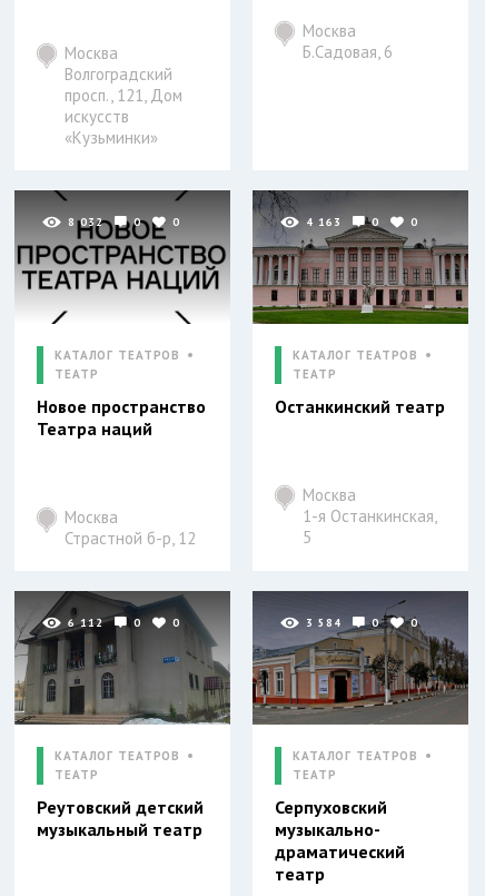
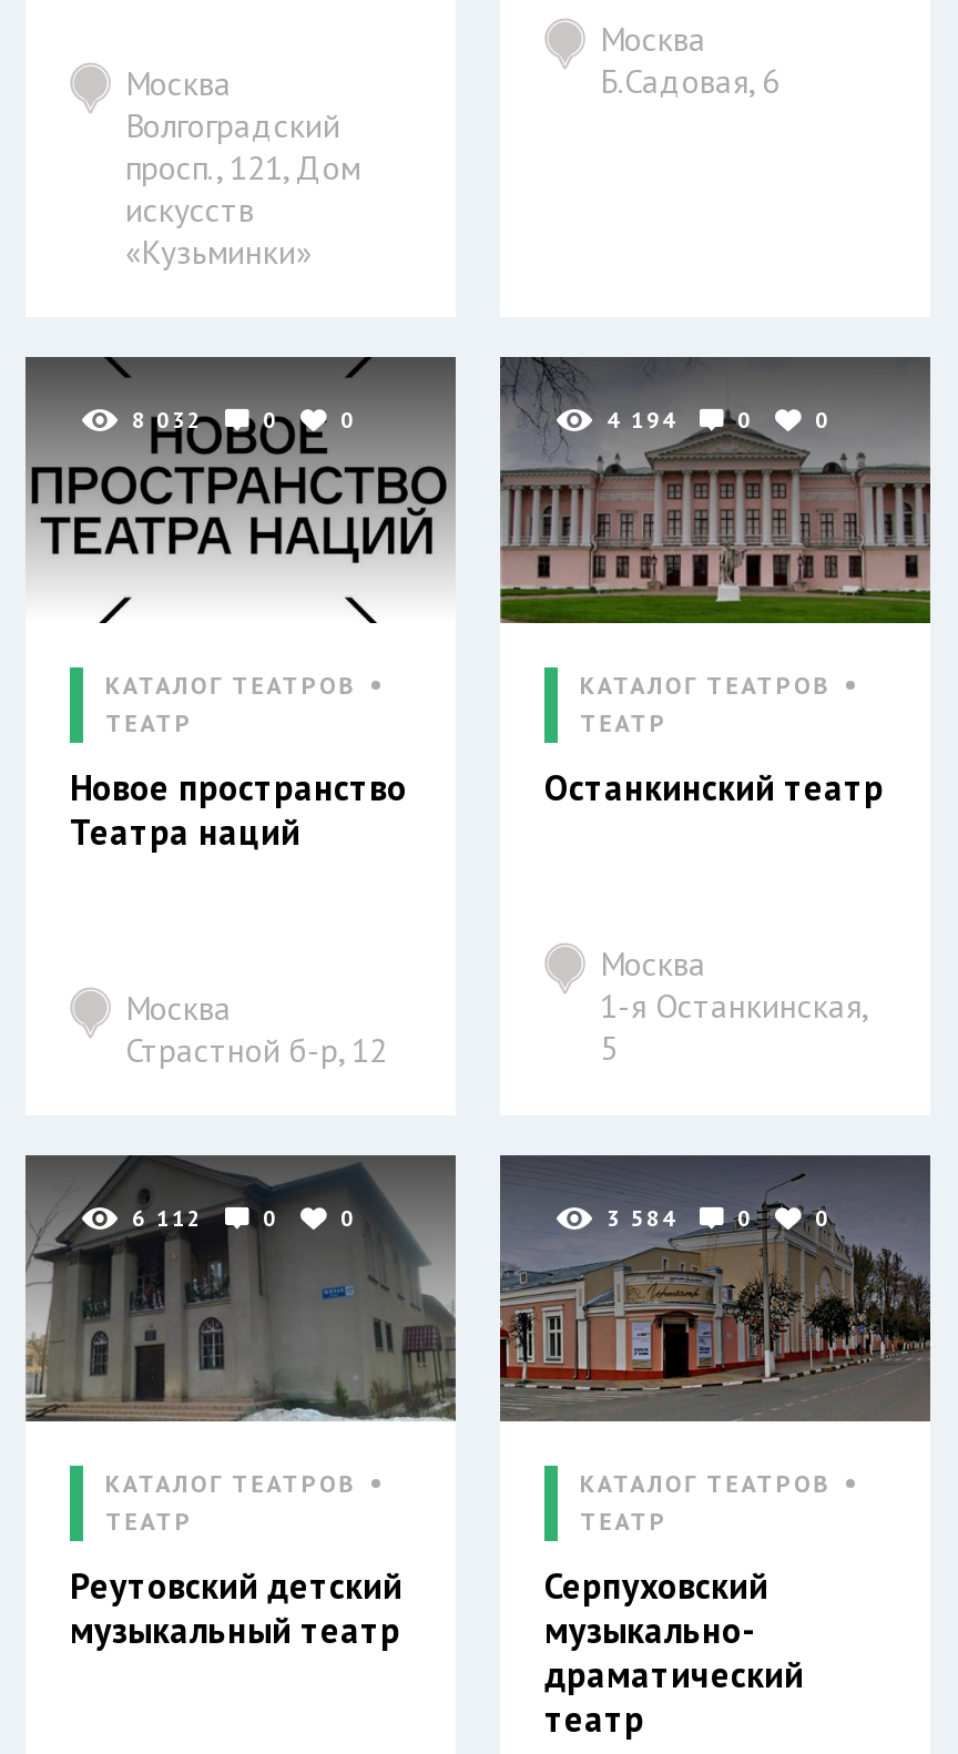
[306,215,342,229] 4 163 -> [607,406,677,435] 4 194

